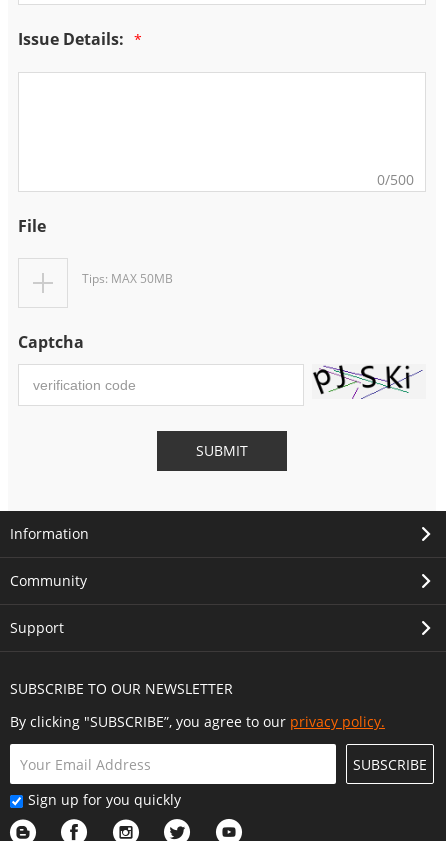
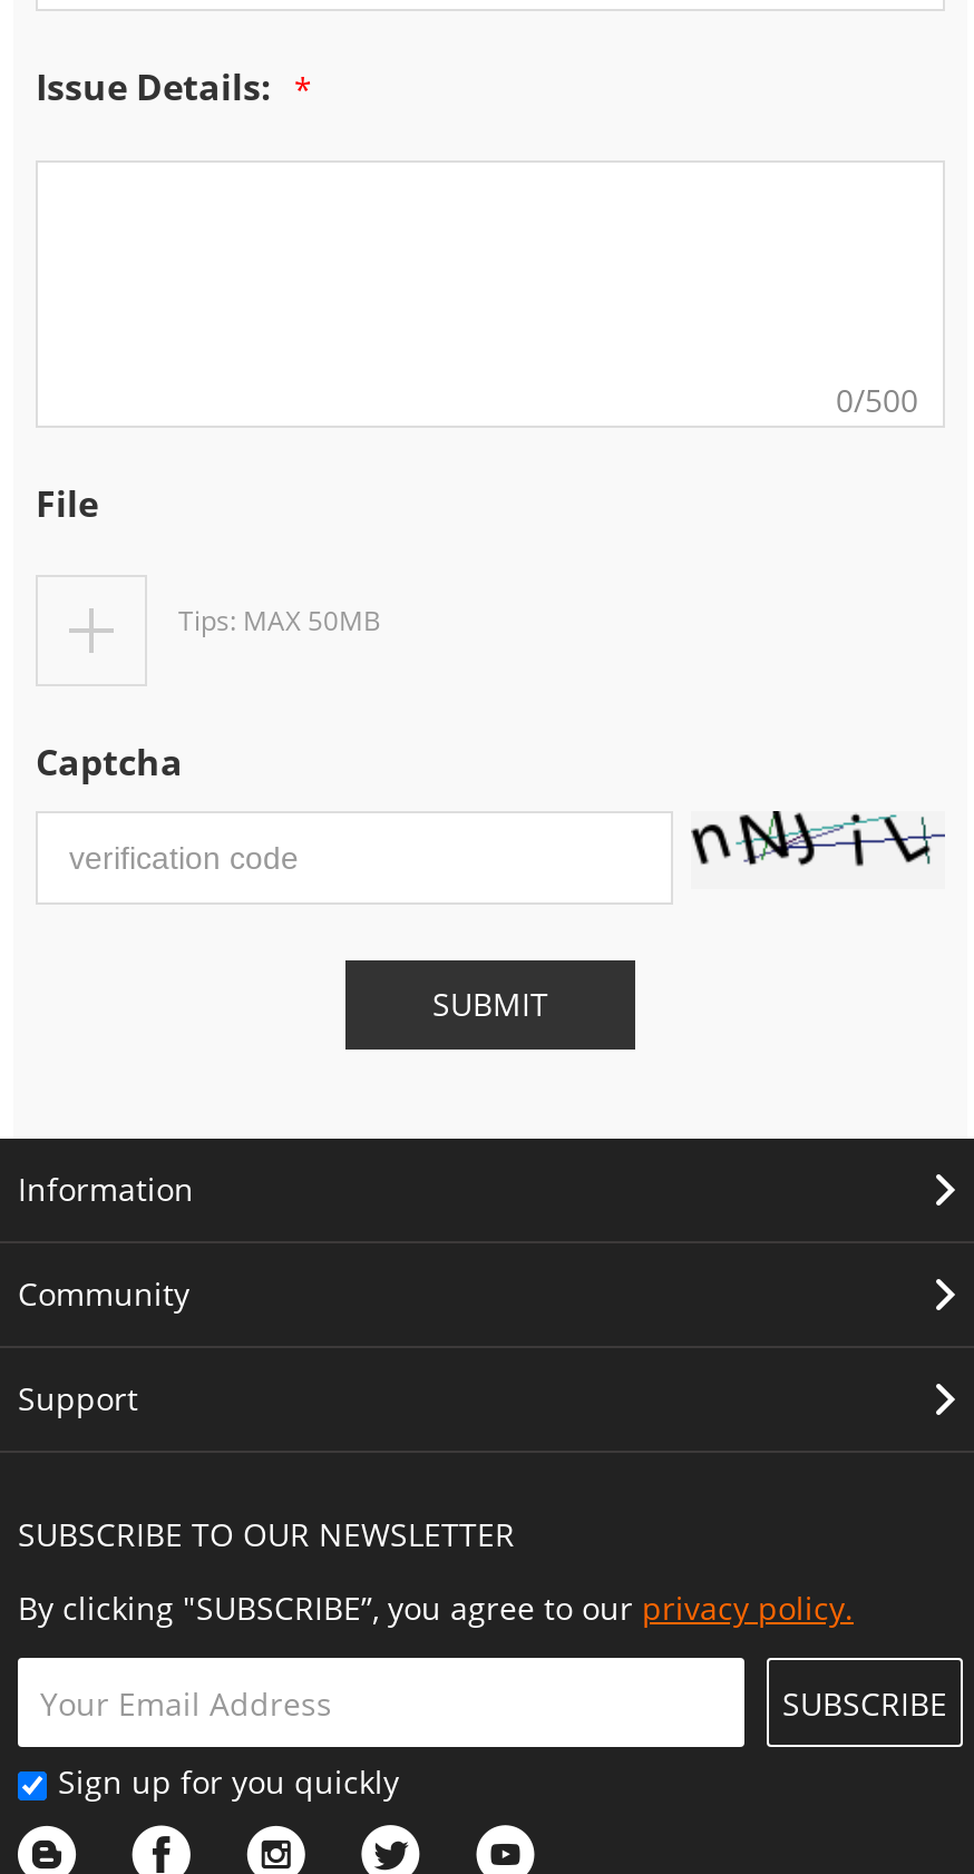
[319,364,424,399] [image] -> [704,809,945,885] [image]

